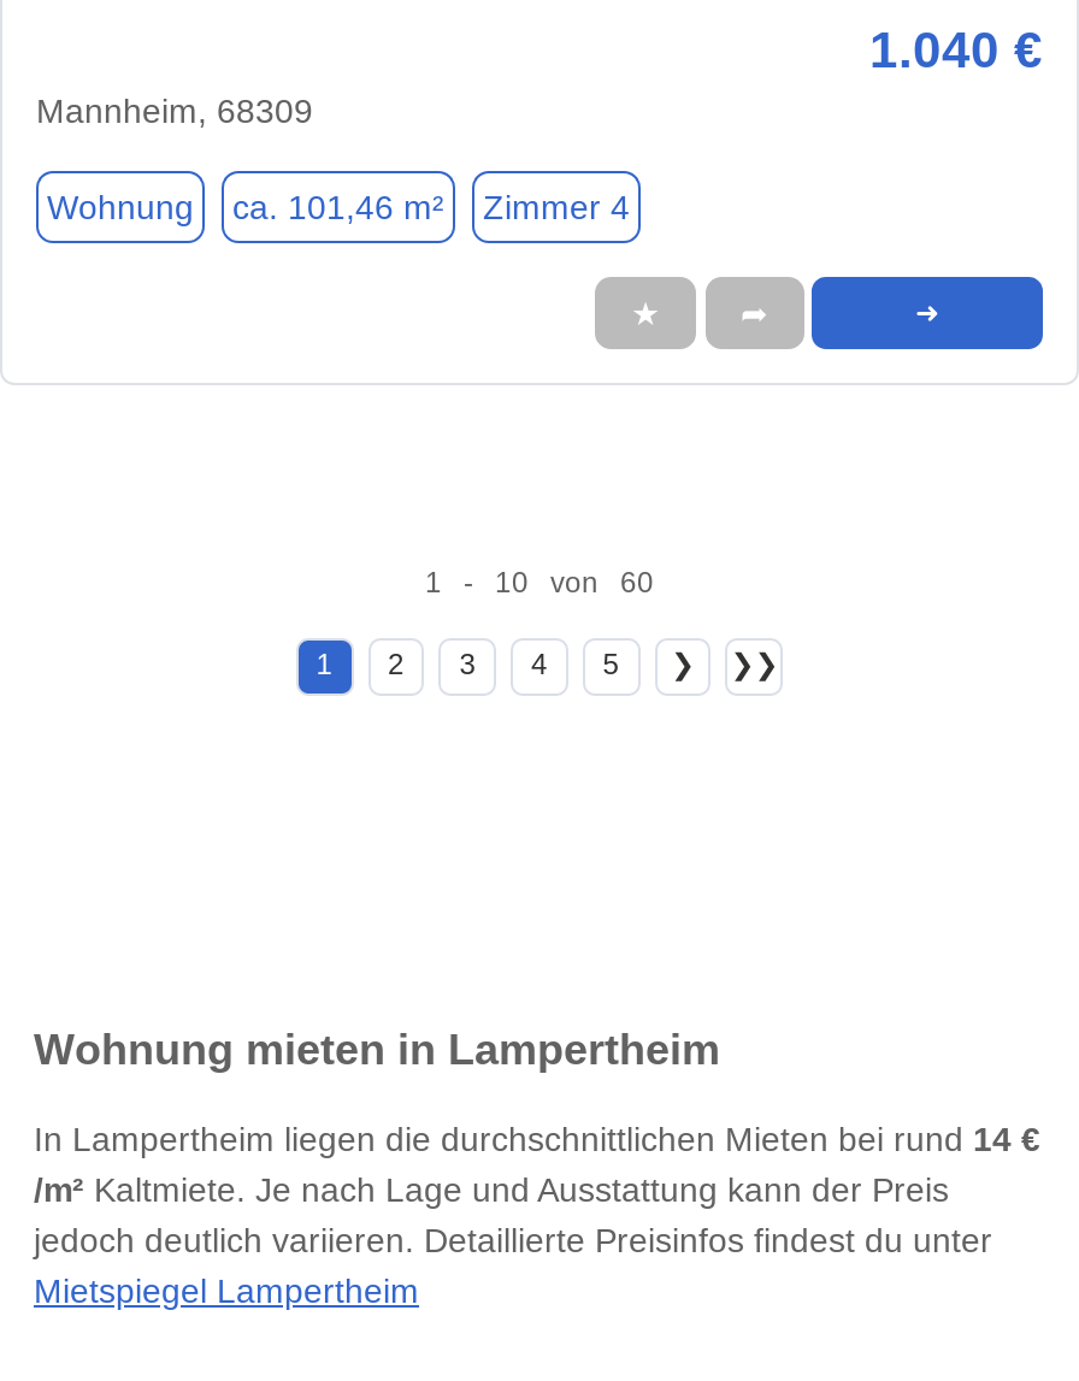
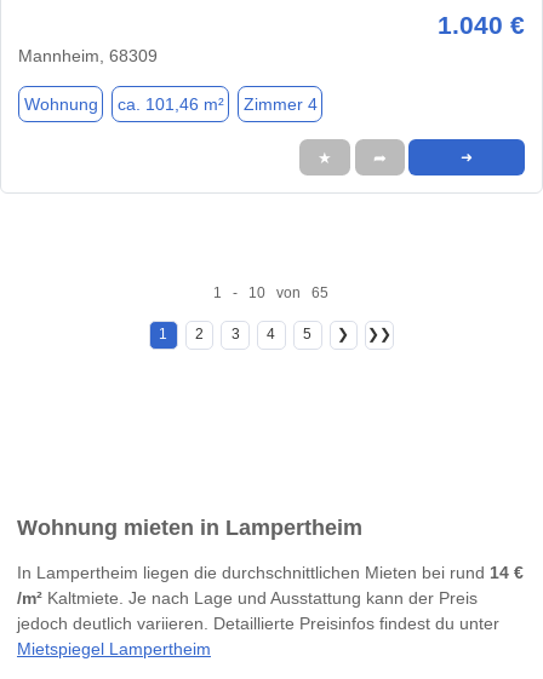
[425,566,654,599] 1 - 10 von 60 -> [214,284,329,301] 1 - 10 von 65

